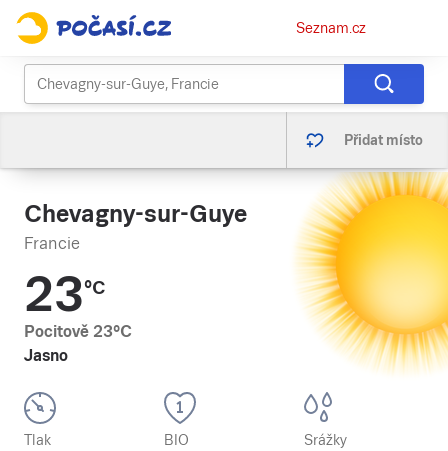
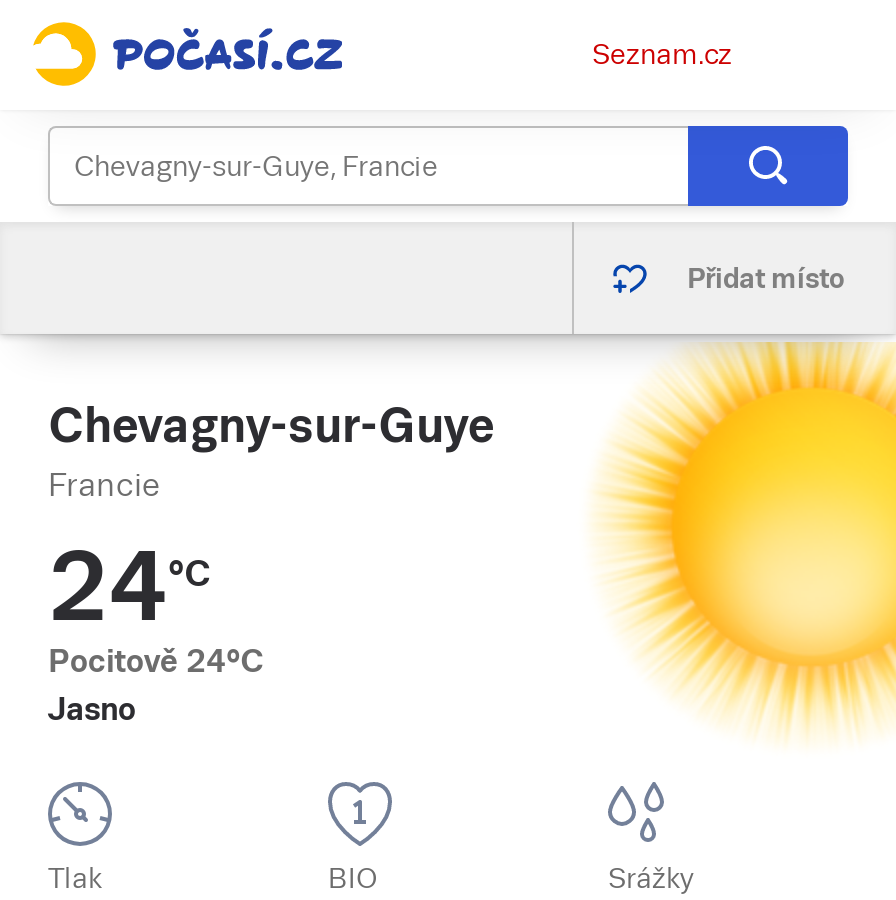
[24,267,105,322] 23°C -> [48,532,210,642] 24°C
[24,322,132,341] Pocitově 23°C -> [48,642,264,680] Pocitově 24°C

